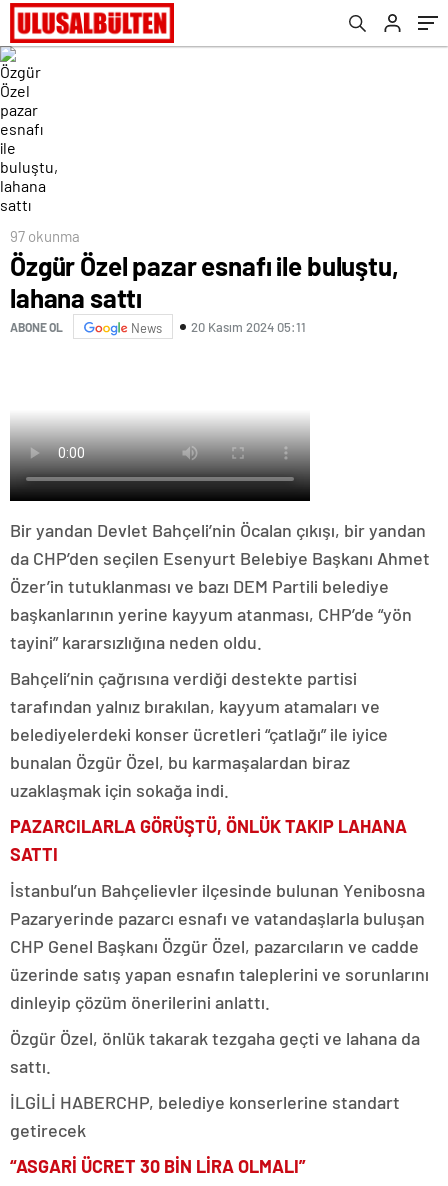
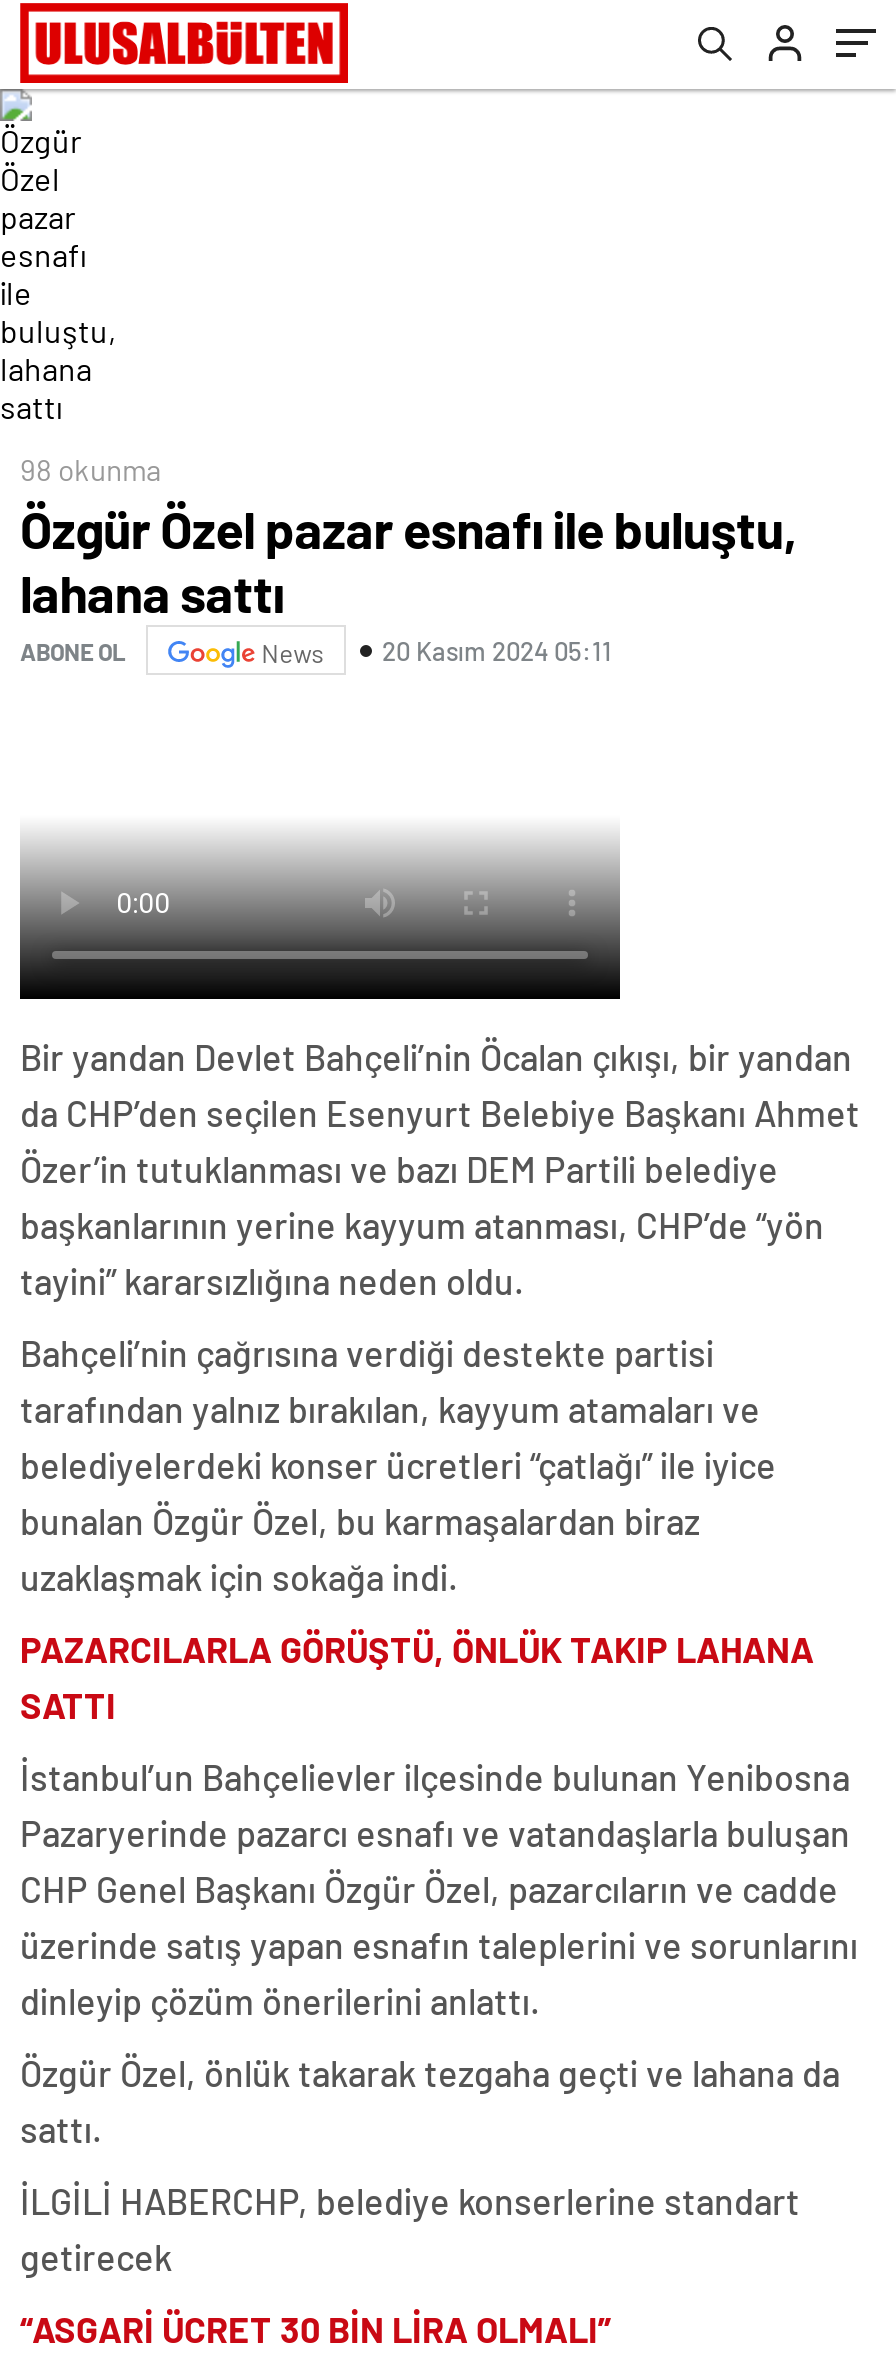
[10,227,80,245] 97 okunma -> [20,451,162,487] 98 okunma

